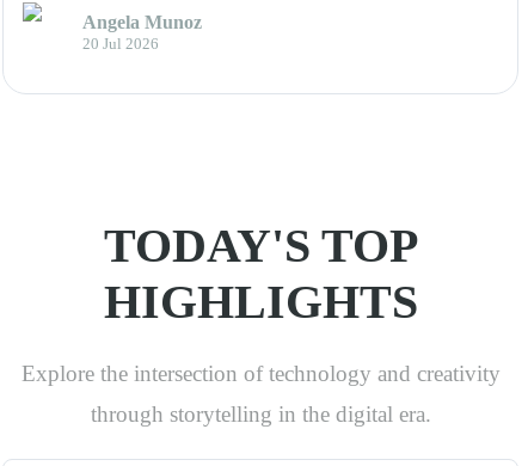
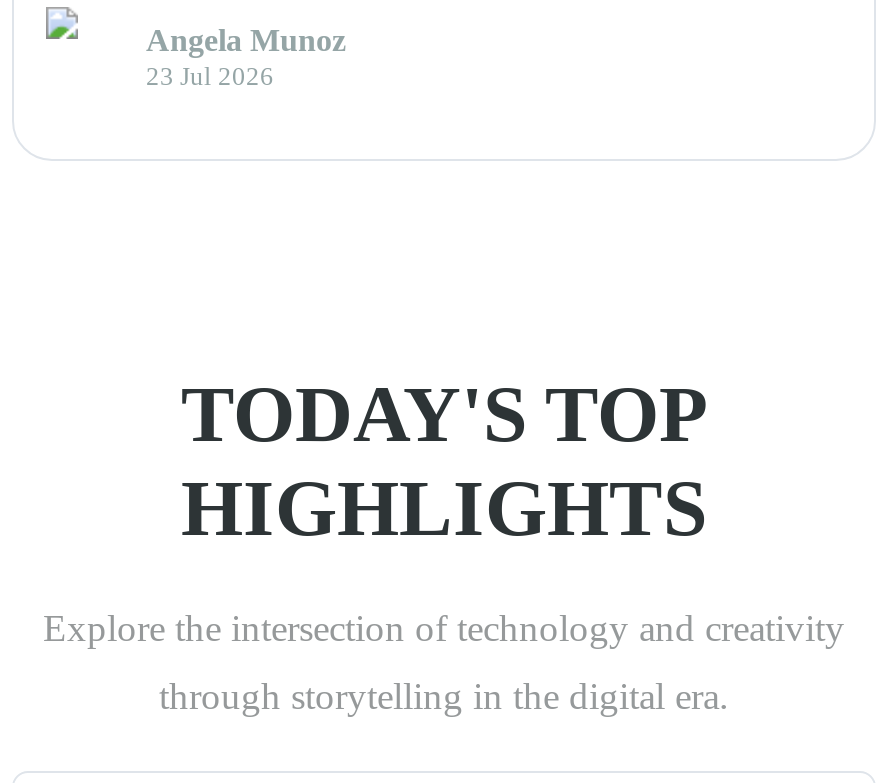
[82,36,159,53] 20 Jul 2026 -> [146,64,274,92] 23 Jul 2026

